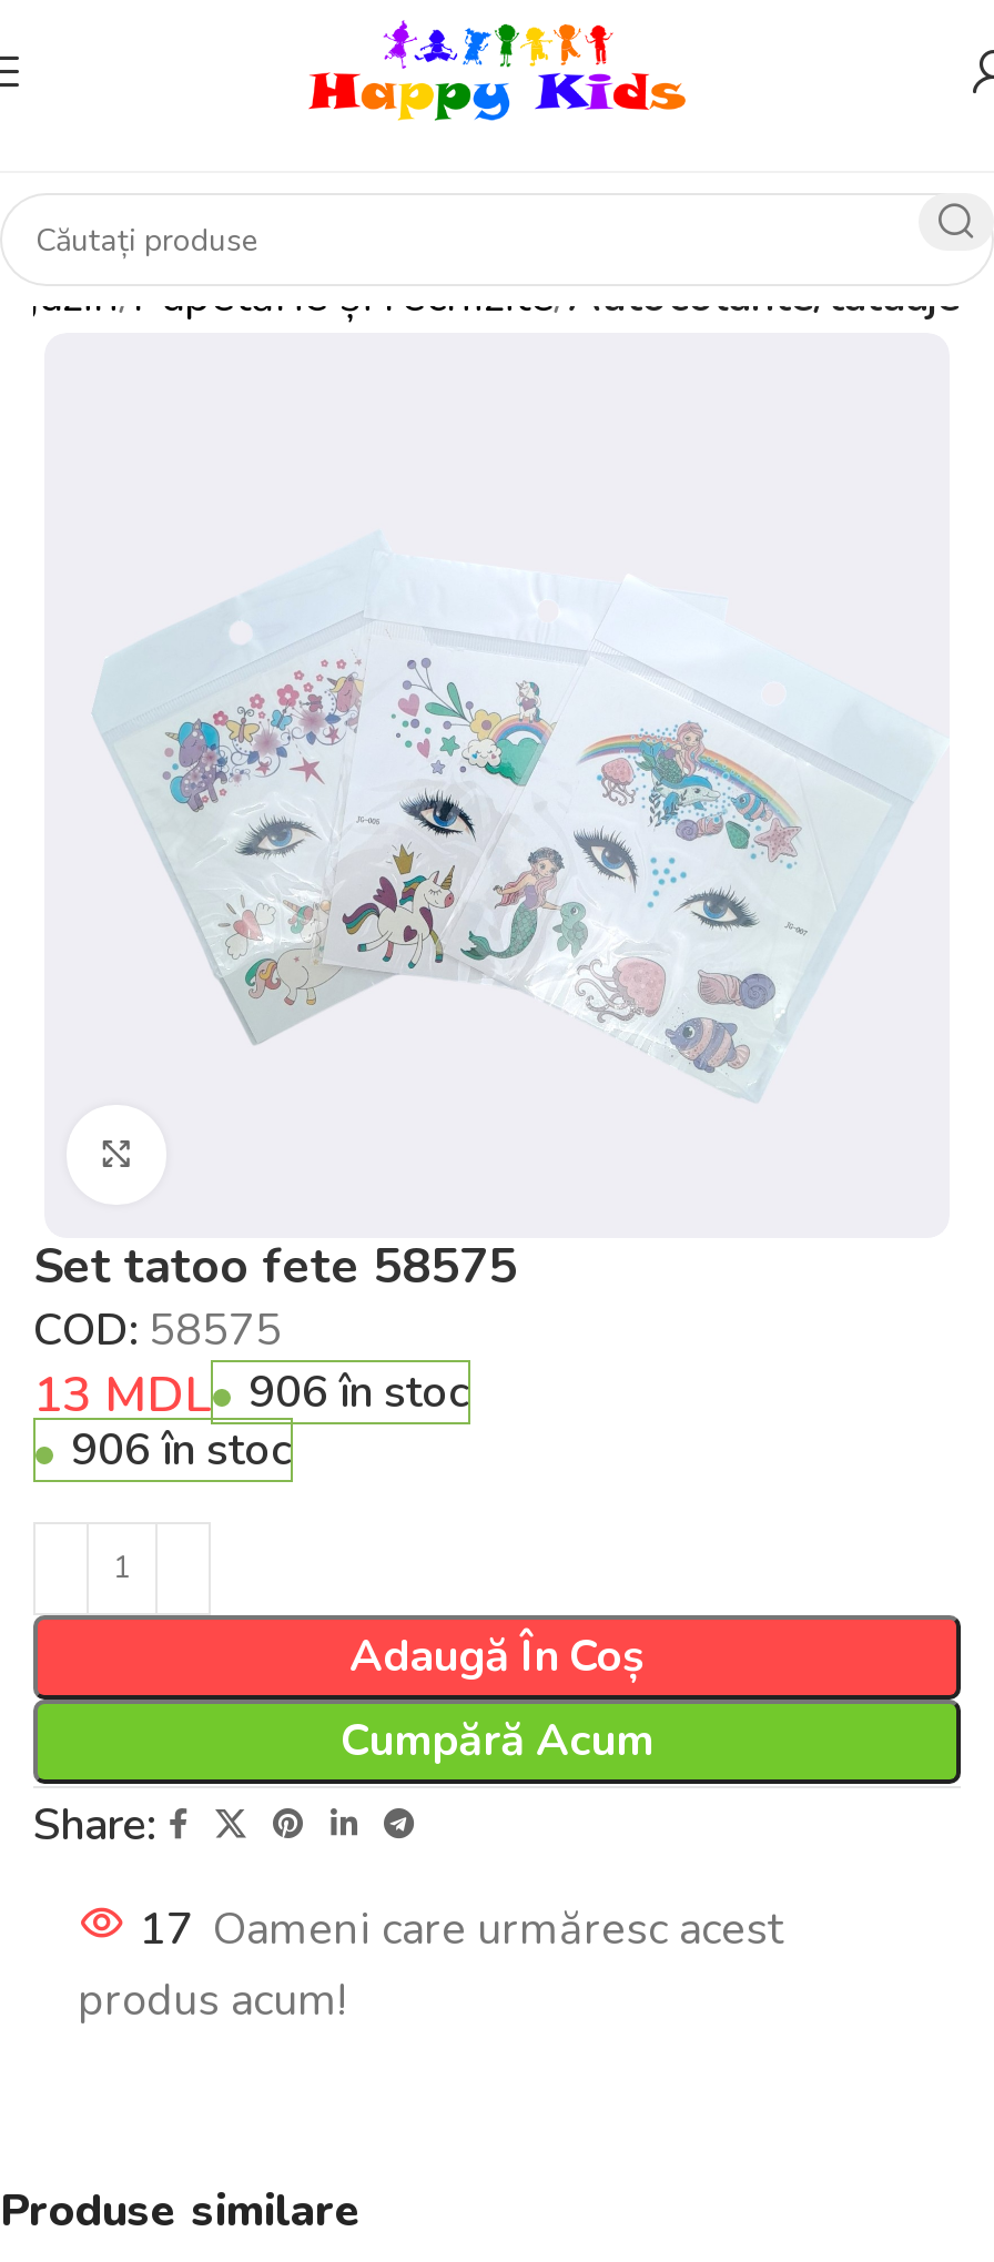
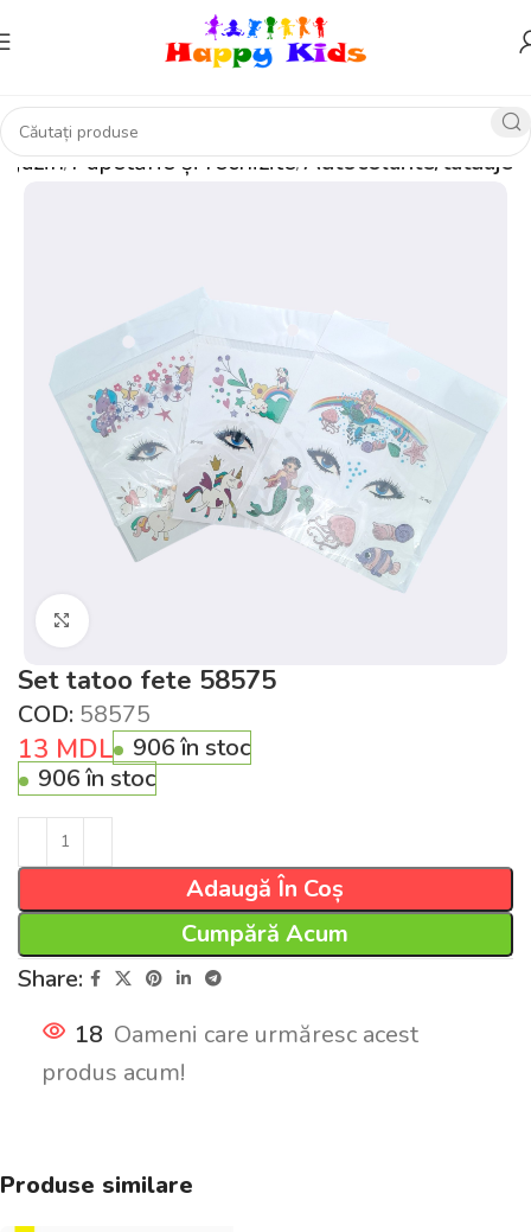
[140,1899,783,1959] 17 Oameni care urmăresc acest -> [75,1019,418,1051] 18 Oameni care urmăresc acest

